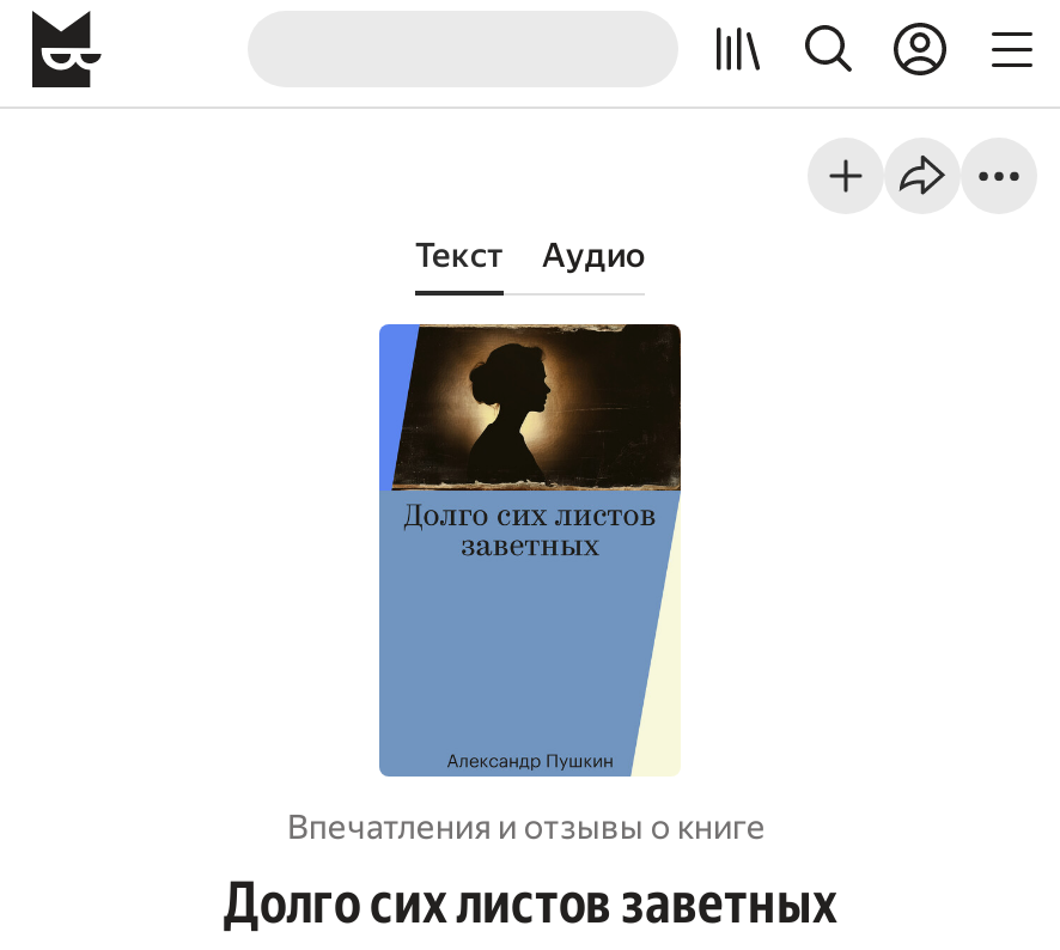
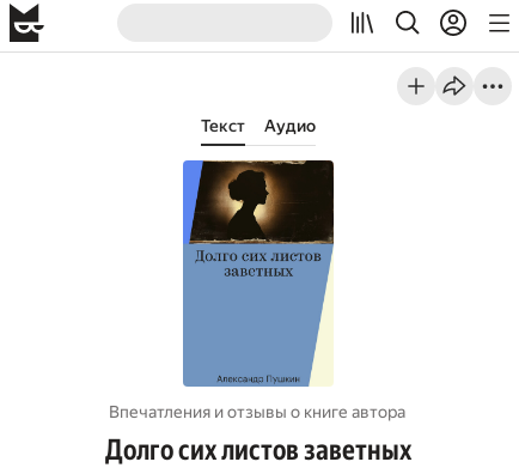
[287,808,766,846] Впечатления и отзывы о книге -> [108,402,405,421] Впечатления и отзывы о книге автора

